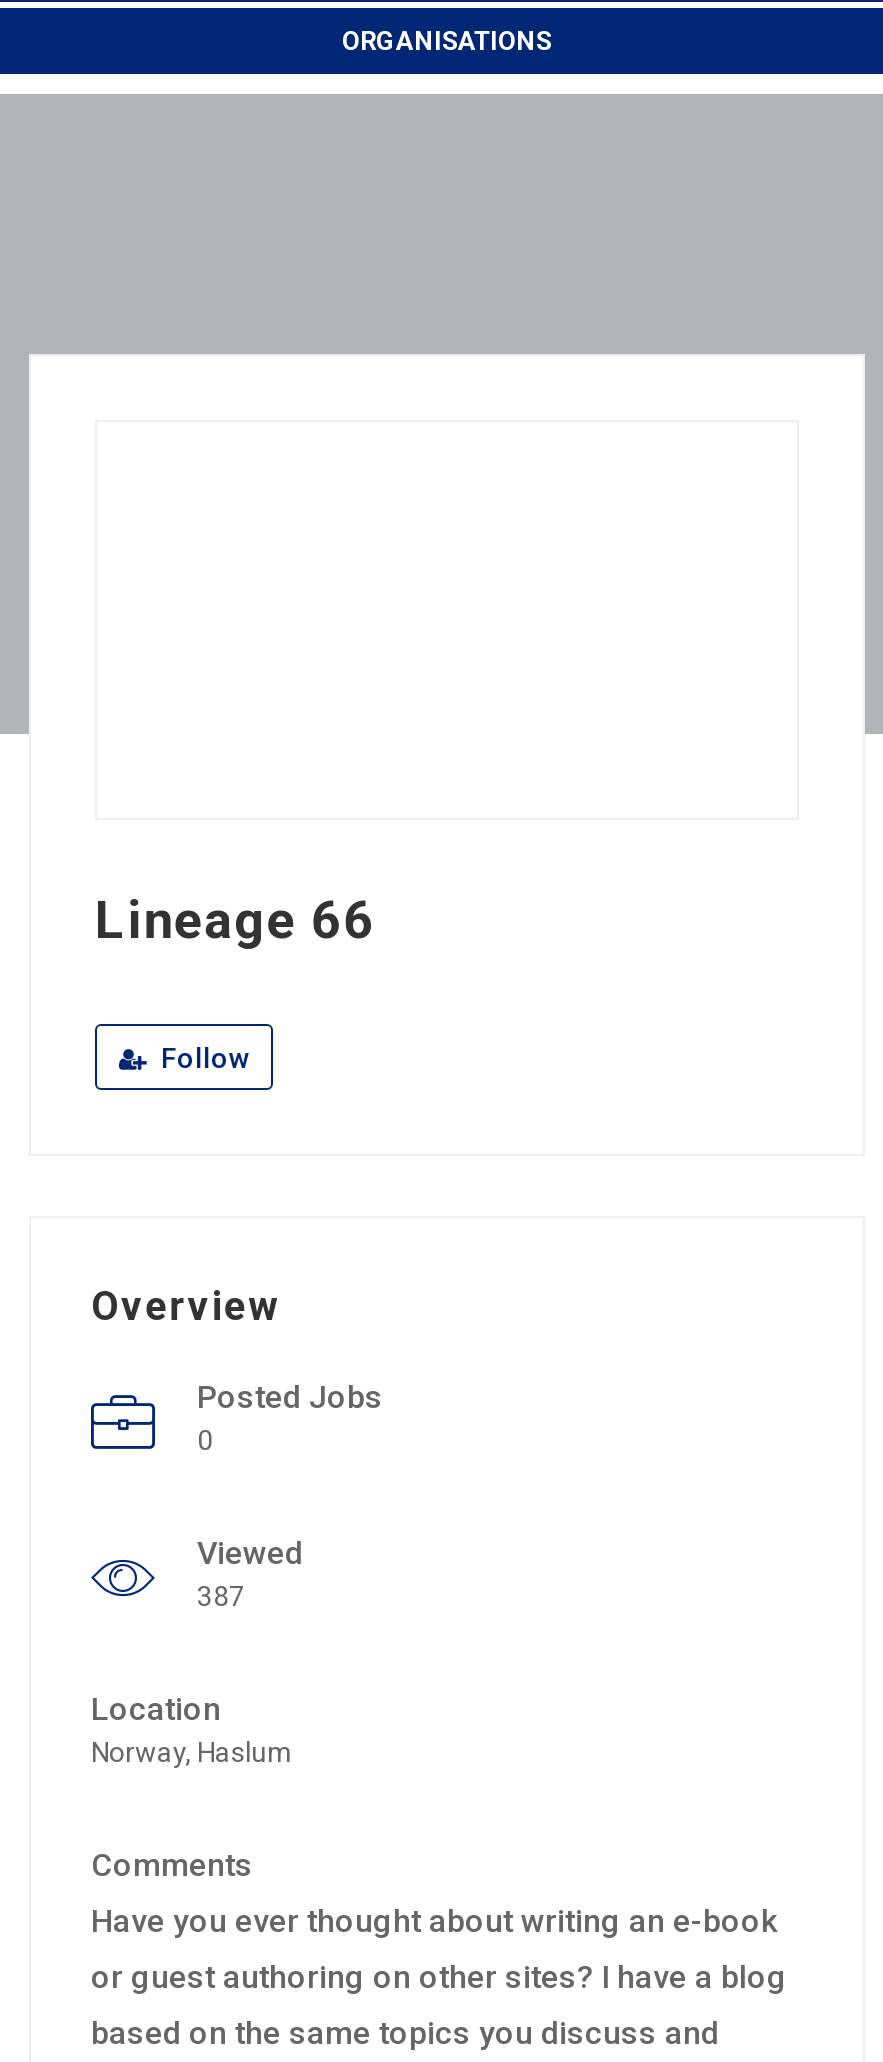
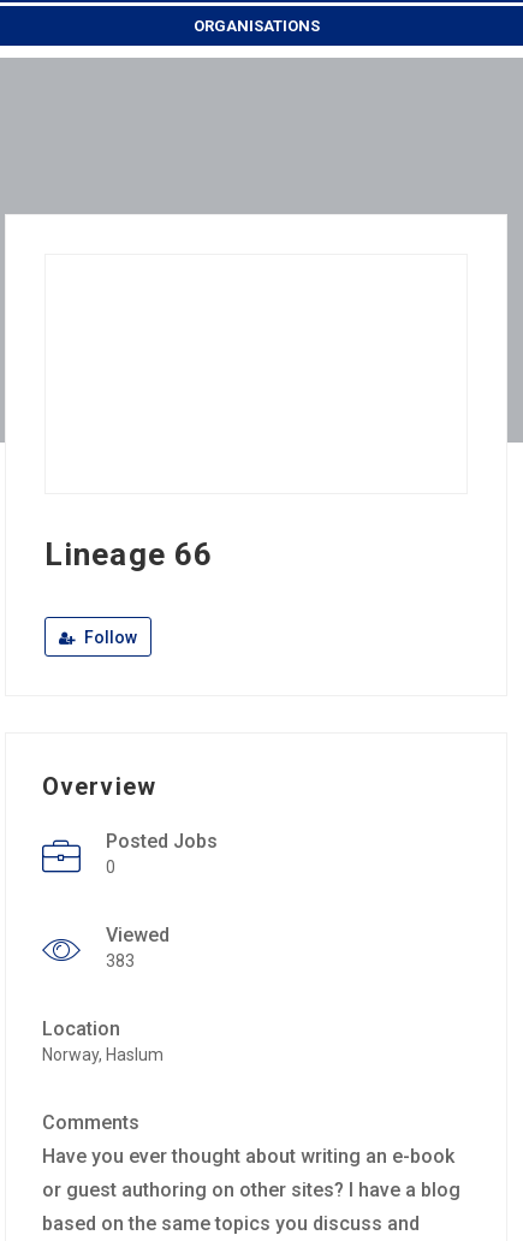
[197,1580,245,1612] 387 -> [106,951,135,970] 383

